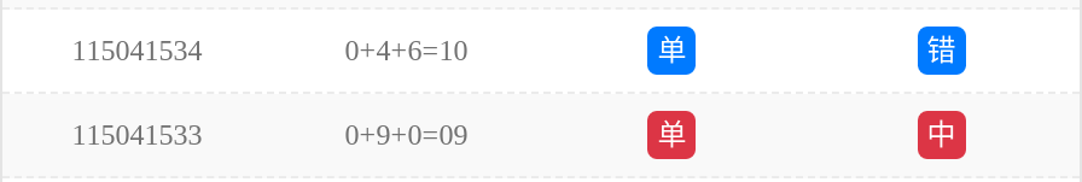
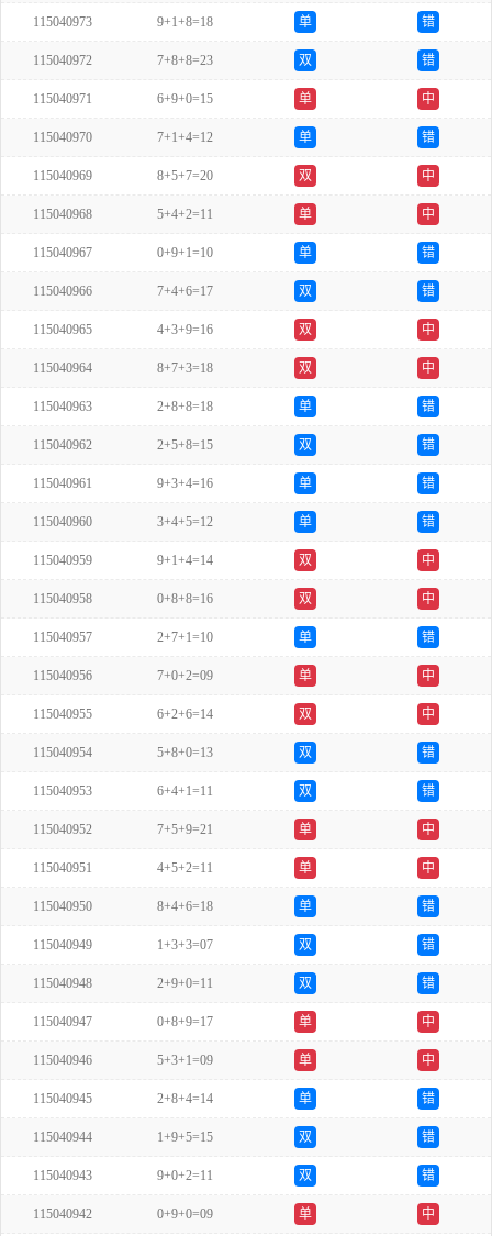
[72,34,202,67] 115041534 -> [33,14,92,30] 115040973
[345,34,468,67] 0+4+6=10 -> [157,14,213,30] 9+1+8=18
[72,118,202,152] 115041533 -> [33,53,435,1222] 115040972 | 7+8+8=23 | 双 | 错 | 115040971 | 6+9+0=15 | 单 | 中 | 115040970 | 7+1+4=12 | 单 | 错 | 115040969 | 8+5+7=20 | 双 | 中 | 115040968 | 5+4+2=11 | 单 | 中 | 115040967 | 0+9+1=10 | 单 | 错 | 115040966 | 7+4+6=17 | 双 | 错 | 115040965 | 4+3+9=16 | 双 | 中 | 115040964 | 8+7+3=18 | 双 | 中 | 115040963 | 2+8+8=18 | 单 | 错 | 115040962 | 2+5+8=15 | 双 | 错 | 115040961 | 9+3+4=16 | 单 | 错 | 115040960 | 3+4+5=12 | 单 | 错 | 115040959 | 9+1+4=14 | 双 | 中 | 115040958 | 0+8+8=16 | 双 | 中 | 115040957 | 2+7+1=10 | 单 | 错 | 115040956 | 7+0+2=09 | 单 | 中 | 115040955 | 6+2+6=14 | 双 | 中 | 115040954 | 5+8+0=13 | 双 | 错 | 115040953 | 6+4+1=11 | 双 | 错 | 115040952 | 7+5+9=21 | 单 | 中 | 115040951 | 4+5+2=11 | 单 | 中 | 115040950 | 8+4+6=18 | 单 | 错 | 115040949 | 1+3+3=07 | 双 | 错 | 115040948 | 2+9+0=11 | 双 | 错 | 115040947 | 0+8+9=17 | 单 | 中 | 115040946 | 5+3+1=09 | 单 | 中 | 115040945 | 2+8+4=14 | 单 | 错 | 115040944 | 1+9+5=15 | 双 | 错 | 115040943 | 9+0+2=11 | 双 | 错 | 115040942

